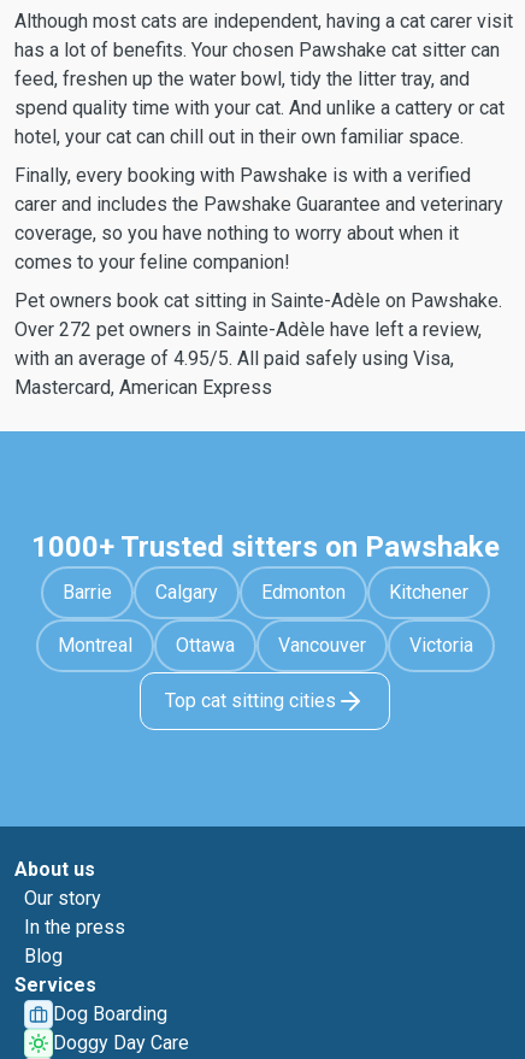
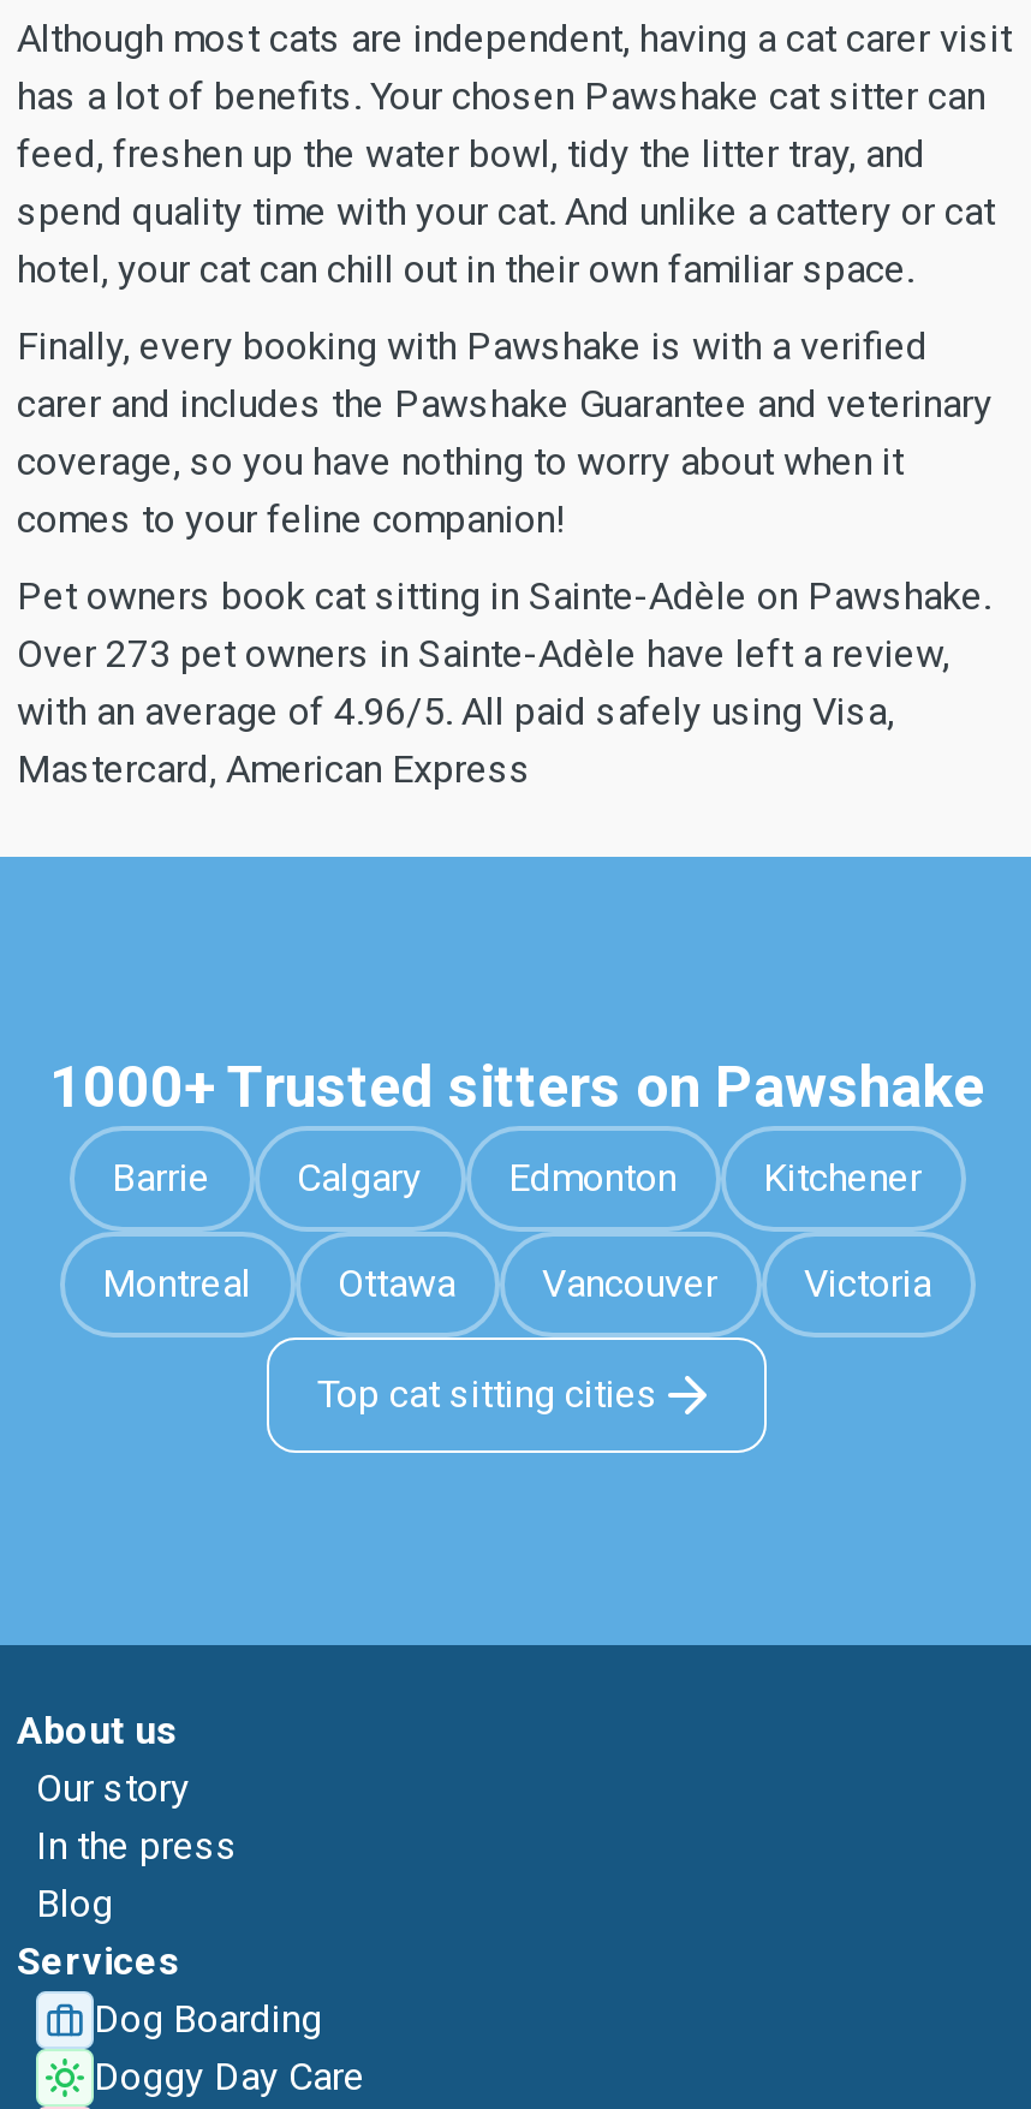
[14,318,482,341] Over 272 pet owners in Sainte-Adèle have left a review, -> [17,631,949,677] Over 273 pet owners in Sainte-Adèle have left a review,
[14,347,454,370] with an average of 4.95/5. All paid safely using Visa, -> [17,689,894,734] with an average of 4.96/5. All paid safely using Visa,

